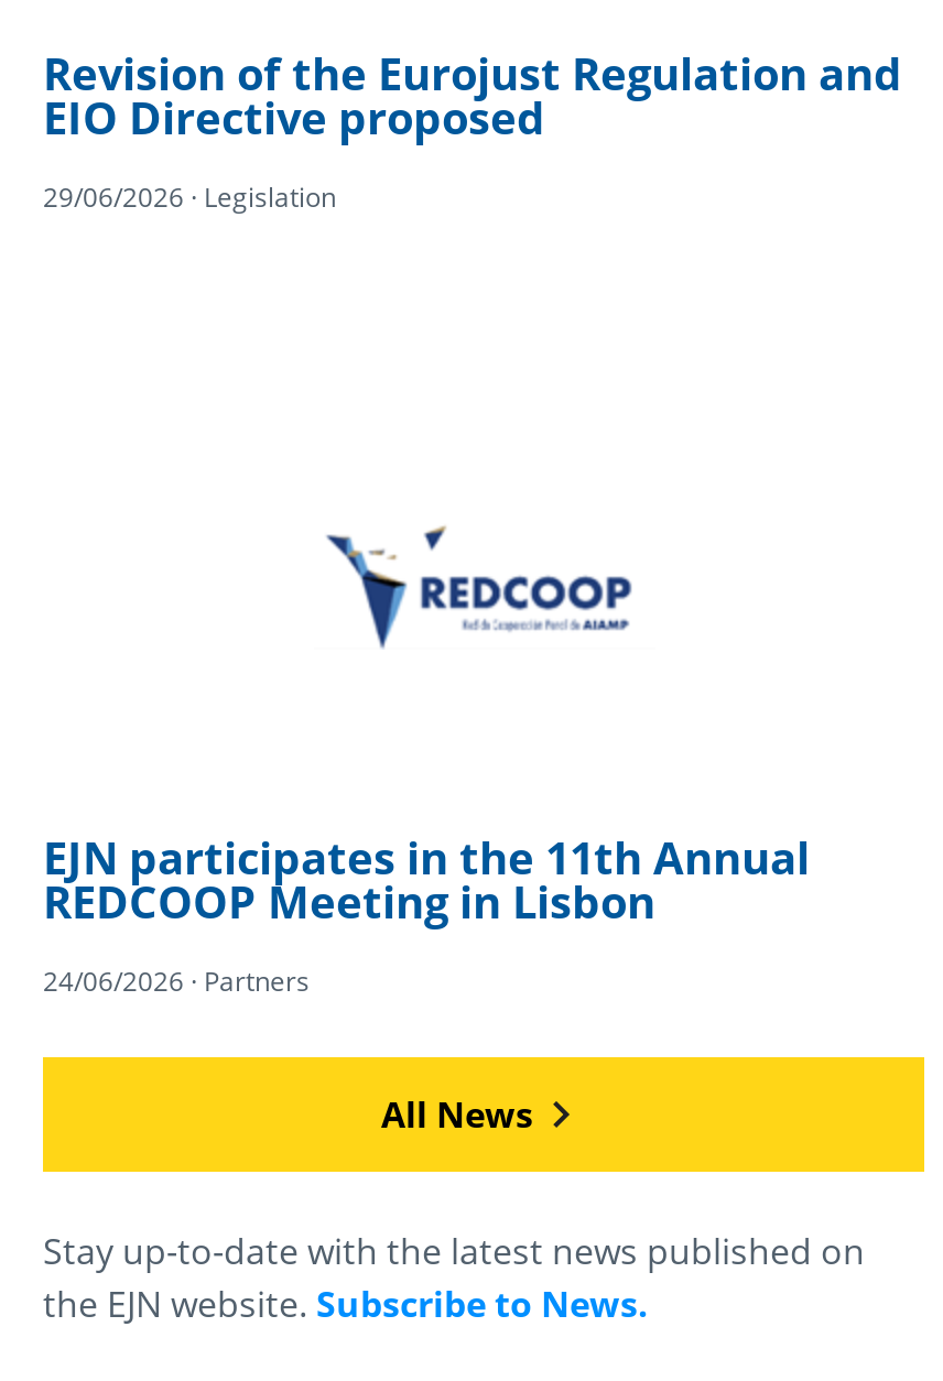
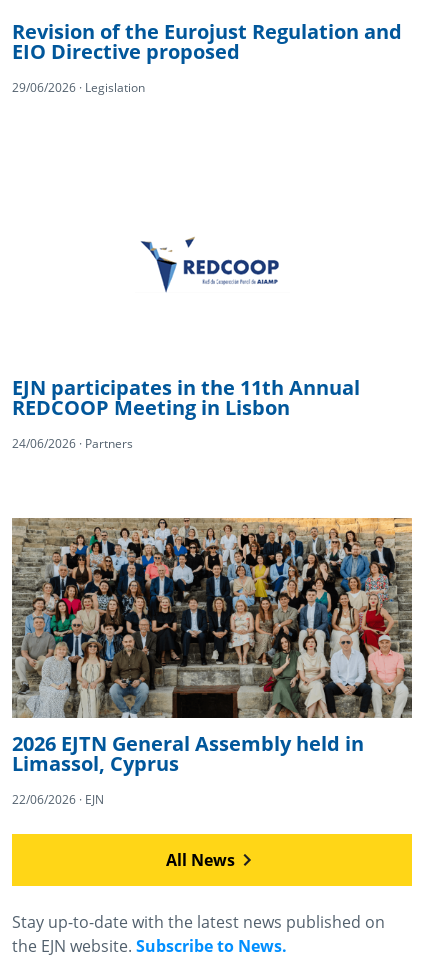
none -> [11,517,413,808] [image] | 2026 EJTN General Assembly held in | Limassol, Cyprus | 22/06/2026 · EJN

